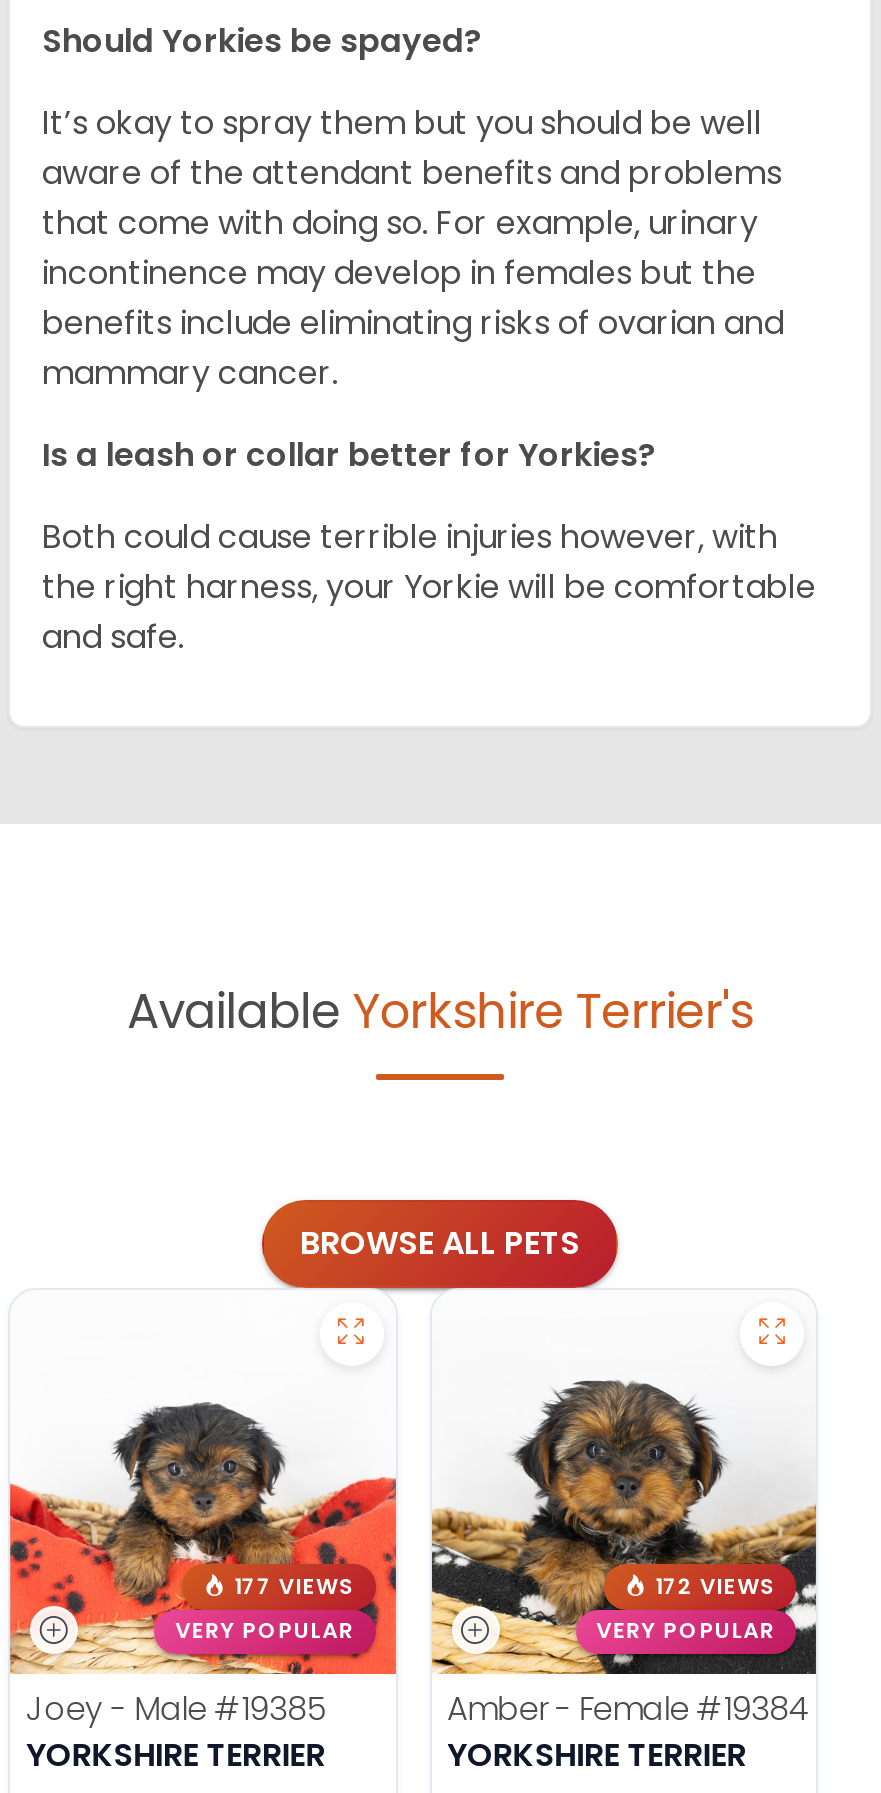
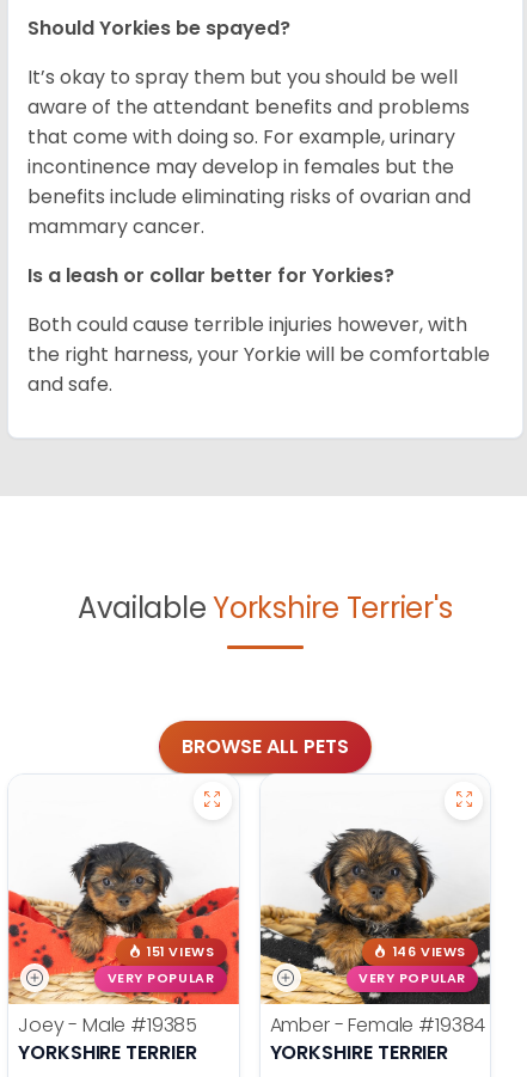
[234,1572,354,1602] 177 VIEWS -> [147,943,214,961] 151 VIEWS
[656,1572,775,1602] 172 VIEWS -> [393,943,466,961] 146 VIEWS

